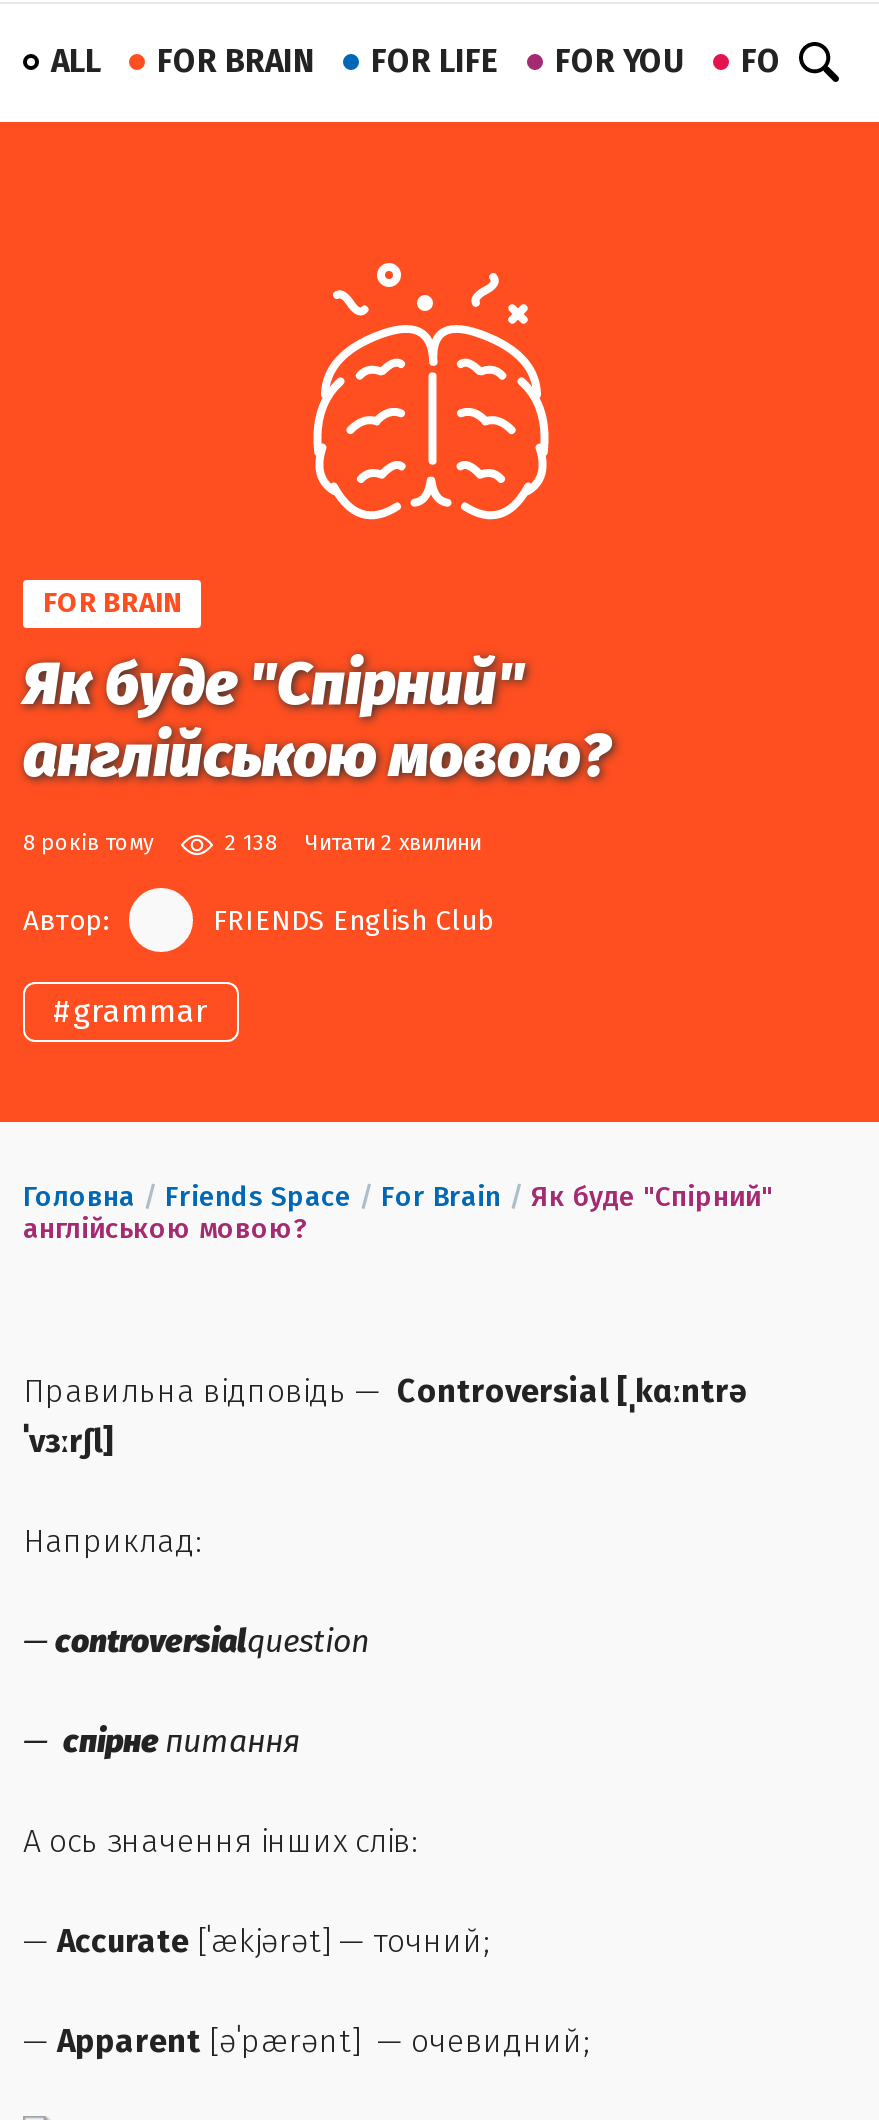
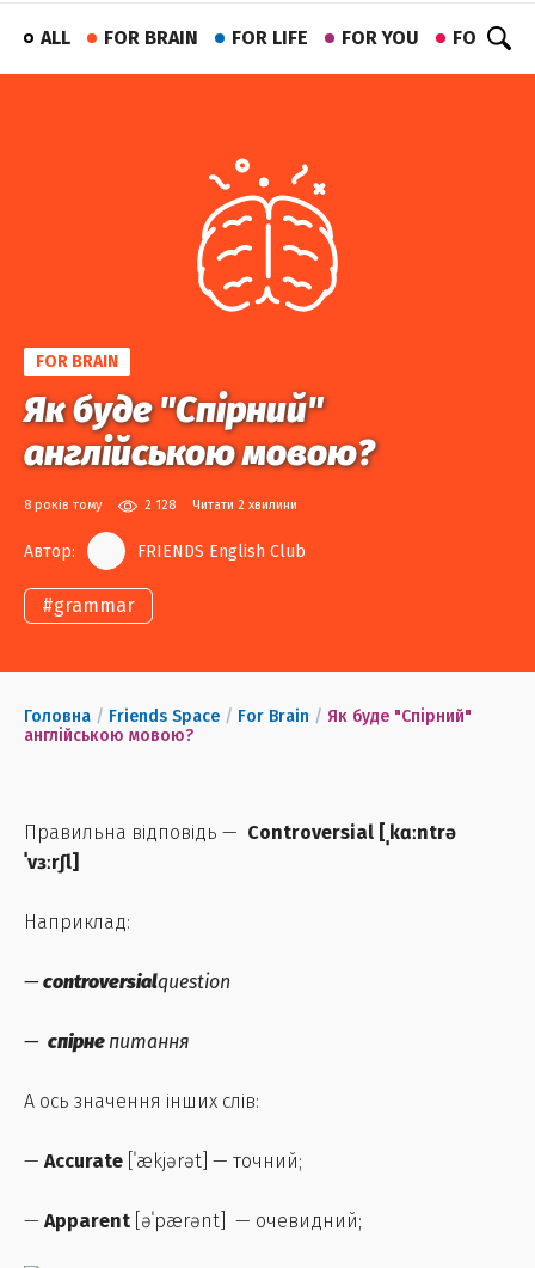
[225,830,481,856] 2 138 Читати 2 хвилини -> [144,497,297,513] 2 128 Читати 2 хвилини

